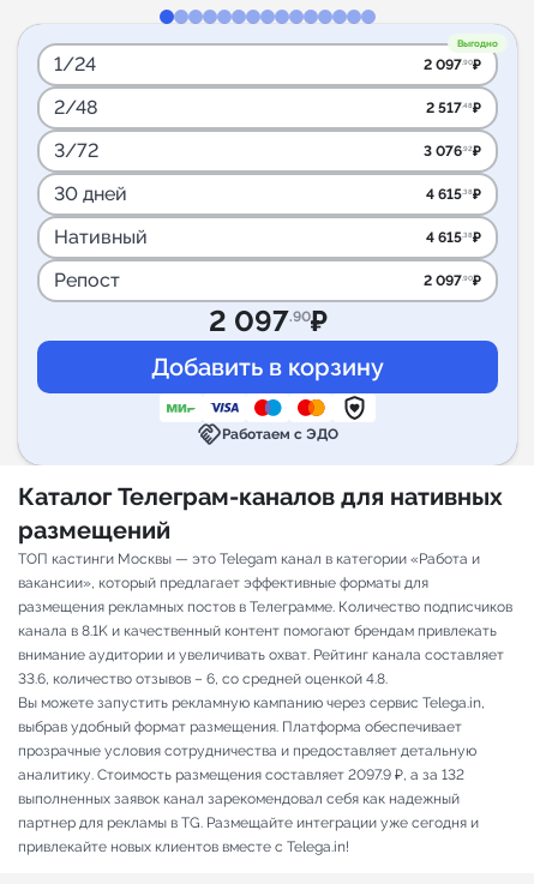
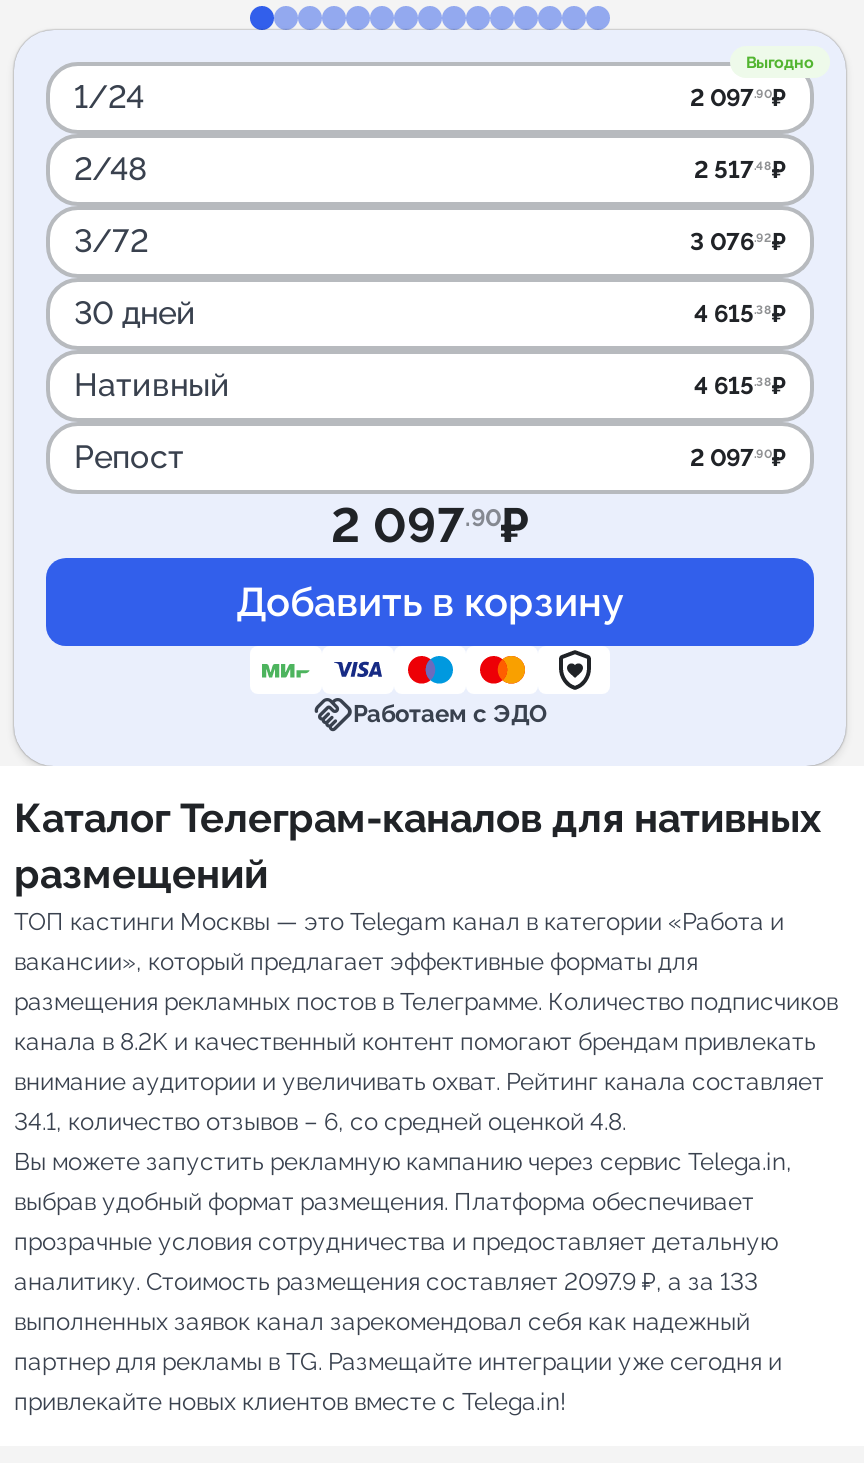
[18,623,497,640] канала в 8.1K и качественный контент помогают брендам привлекать -> [14,1028,816,1056] канала в 8.2K и качественный контент помогают брендам привлекать
[18,671,388,688] 33.6, количество отзывов – 6, со средней оценкой 4.8. -> [14,1108,626,1136] 34.1, количество отзывов – 6, со средней оценкой 4.8.
[18,767,464,783] аналитику. Стоимость размещения составляет 2097.9 ₽, а за 132 -> [14,1268,758,1296] аналитику. Стоимость размещения составляет 2097.9 ₽, а за 133

